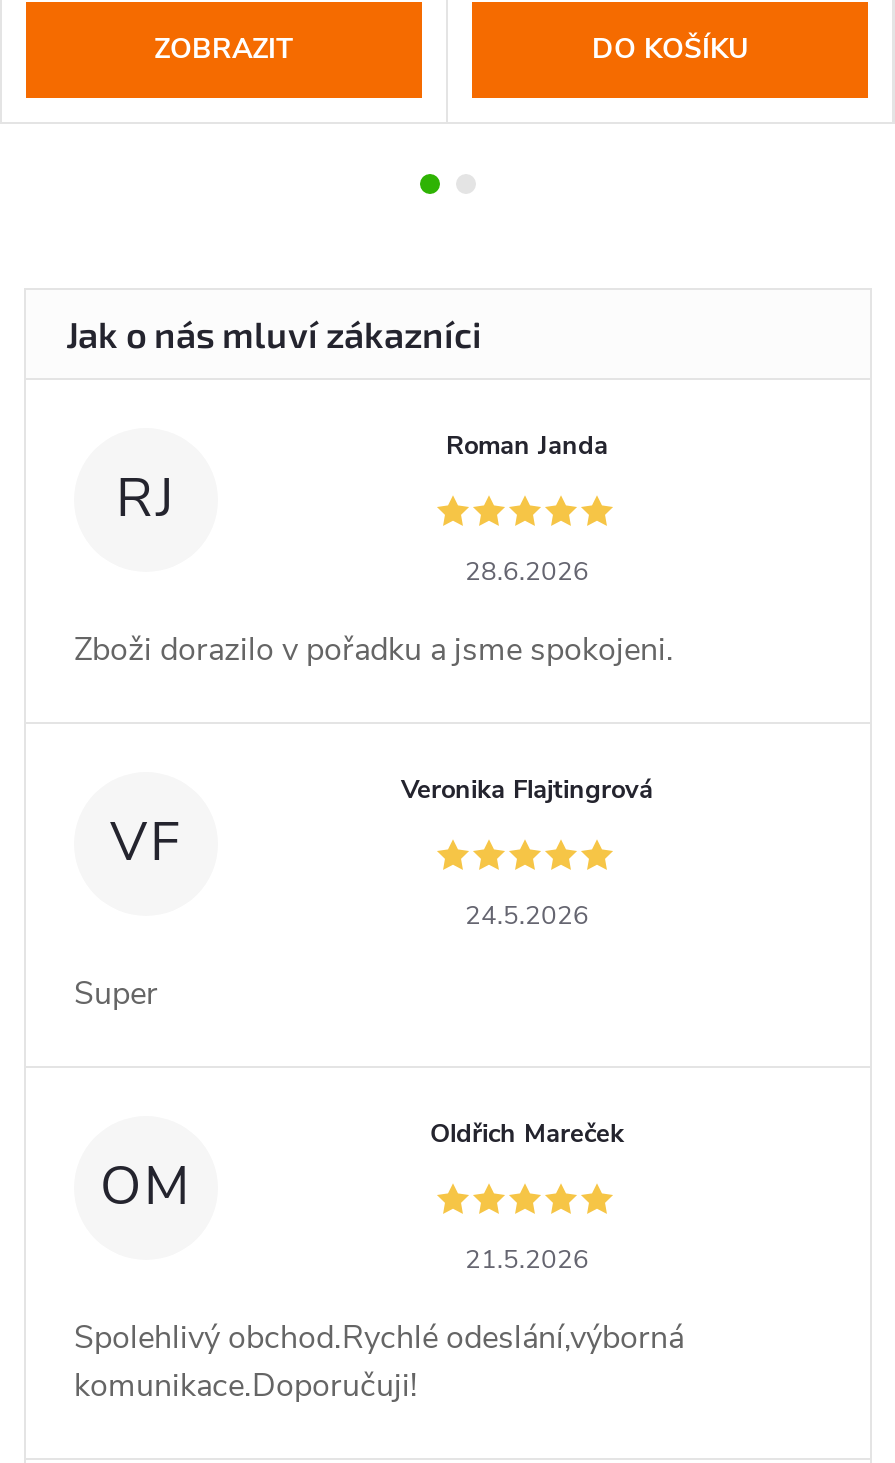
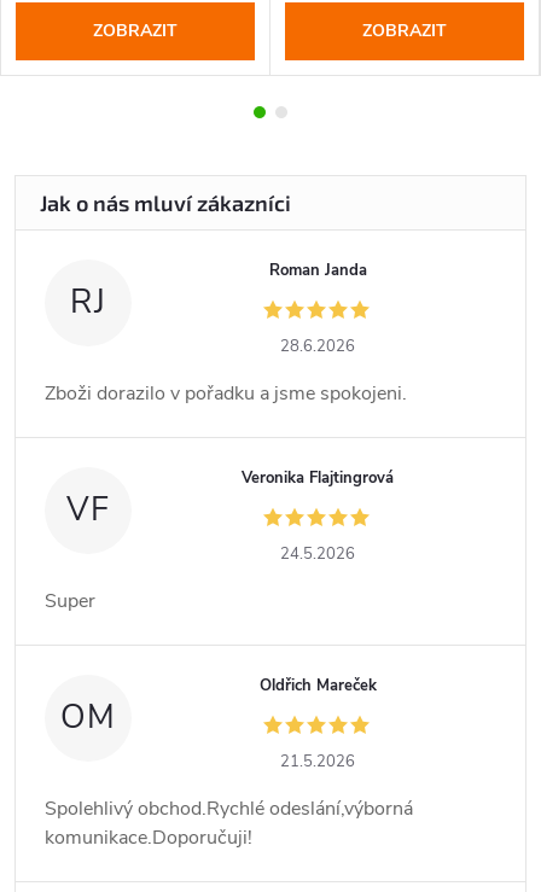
[592,29,748,67] DO KOŠÍKU -> [362,19,447,42] ZOBRAZIT

